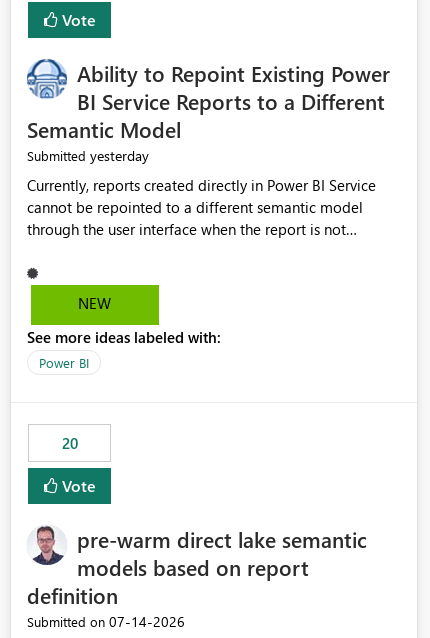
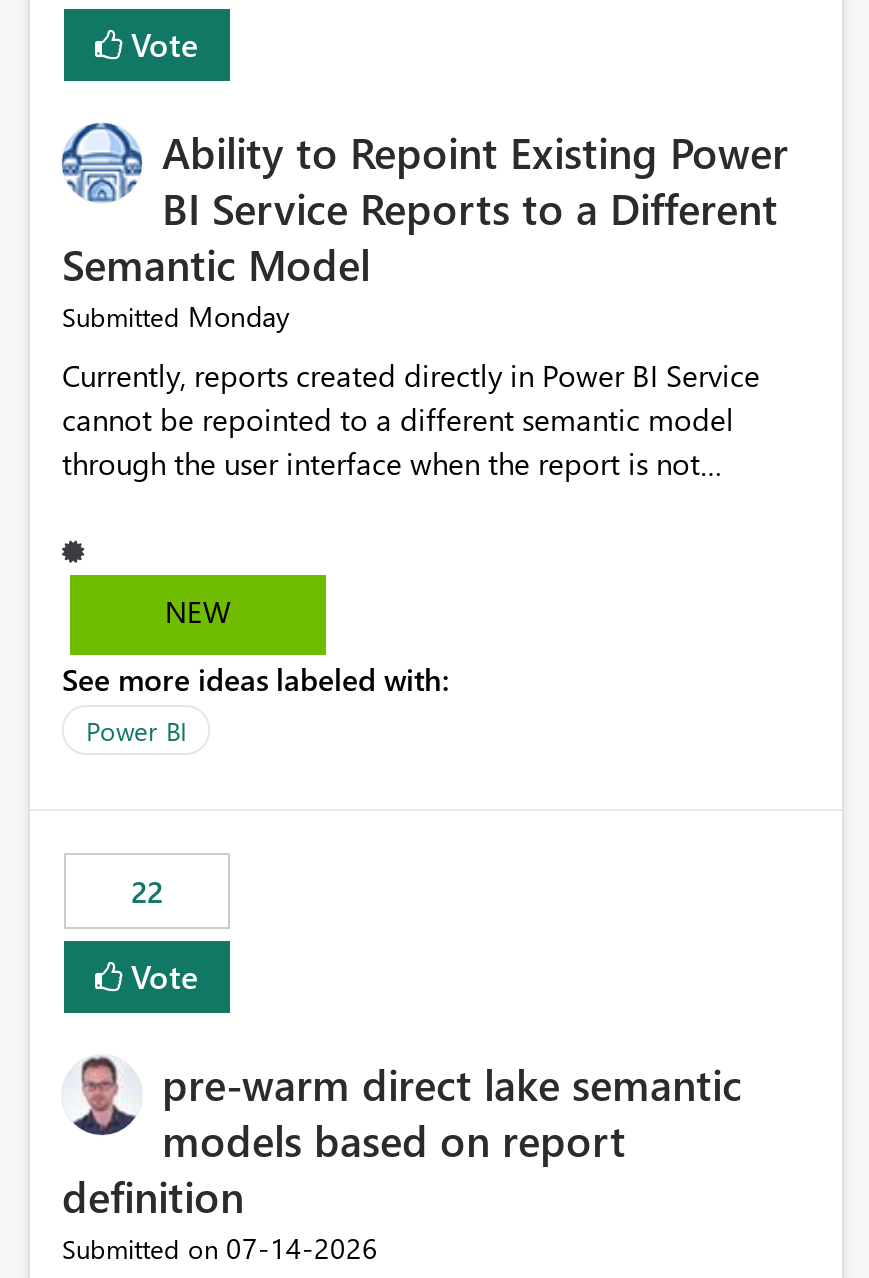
[27,146,149,165] Submitted yesterday -> [62,298,290,336] Submitted Monday
[61,433,77,453] 20 -> [131,872,163,912] 22

